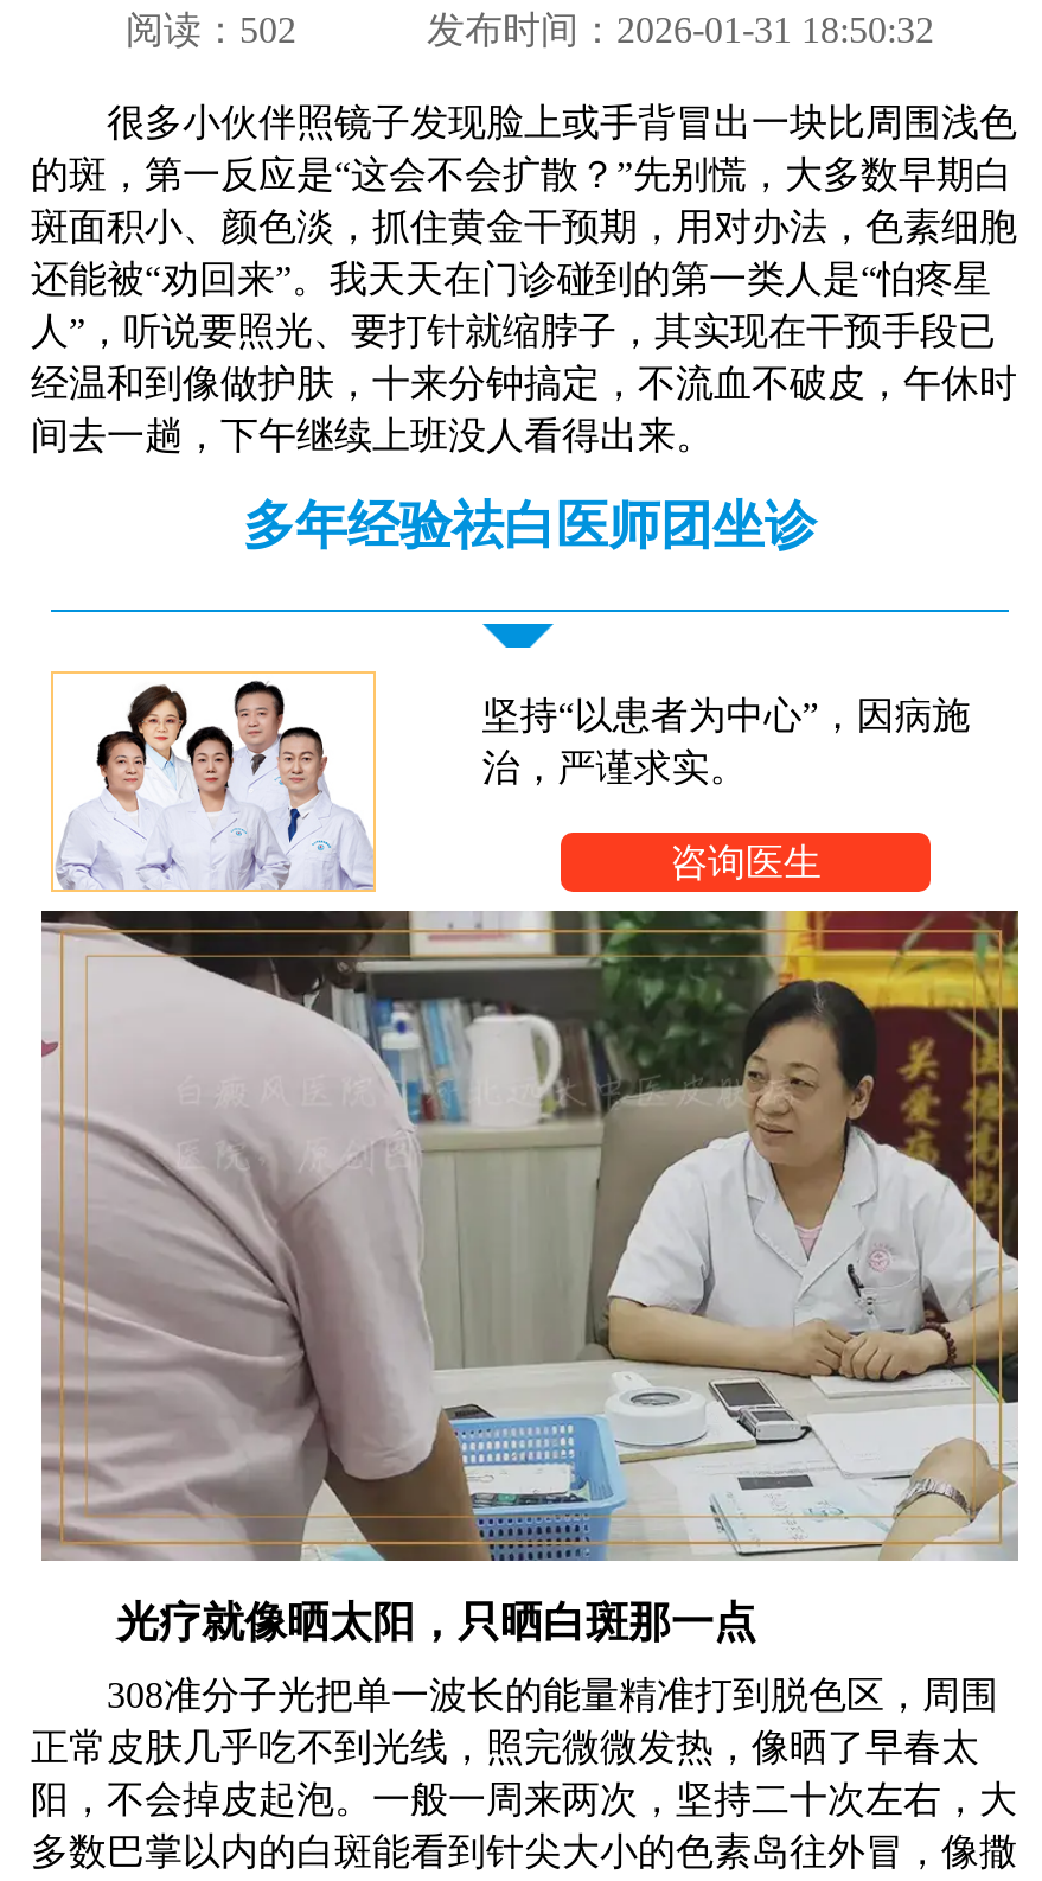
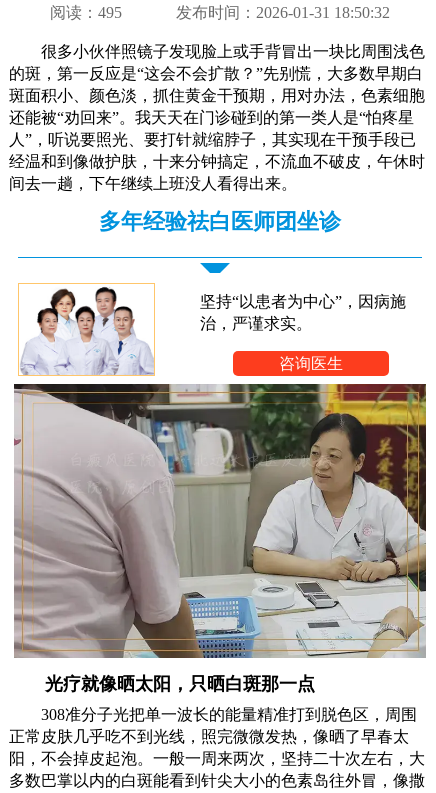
[126,8,296,49] 阅读：502 -> [49,3,121,20] 阅读：495

